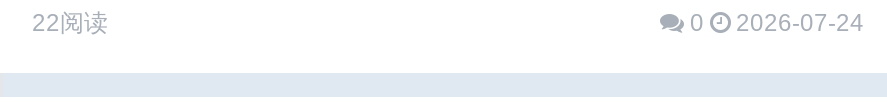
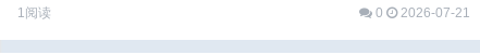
[32,10,864,38] 2026-07-24 | 22阅读 -> [17,6,470,21] 2026-07-21 | 1阅读

